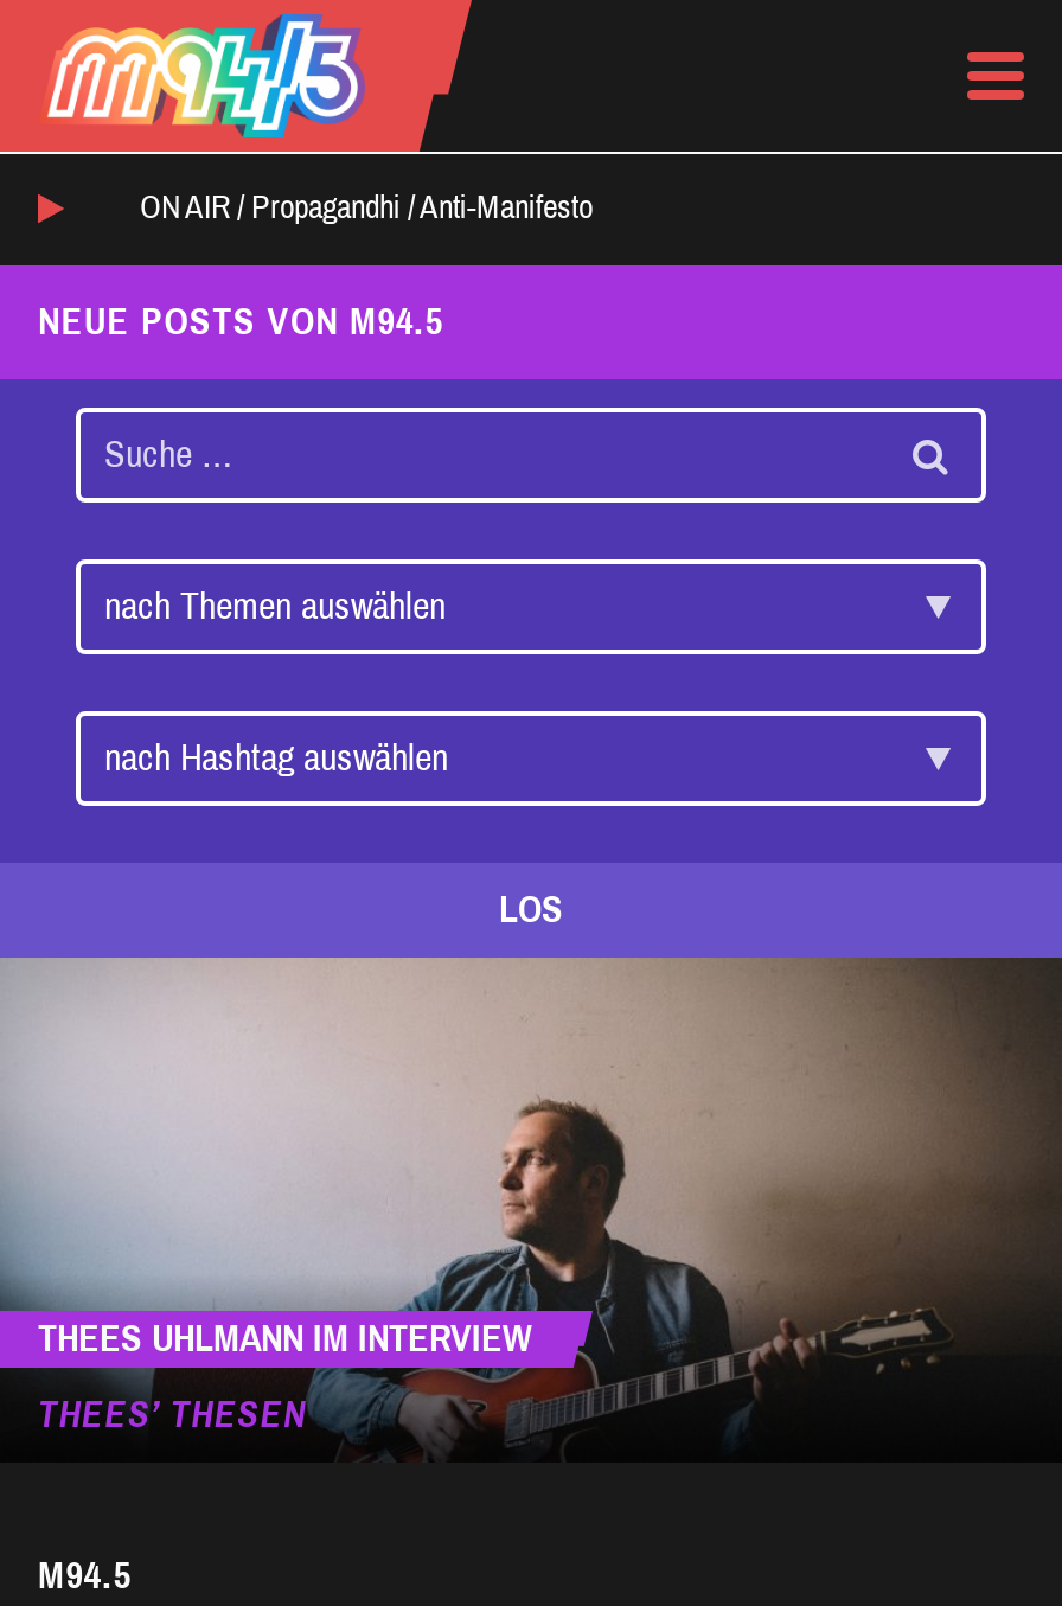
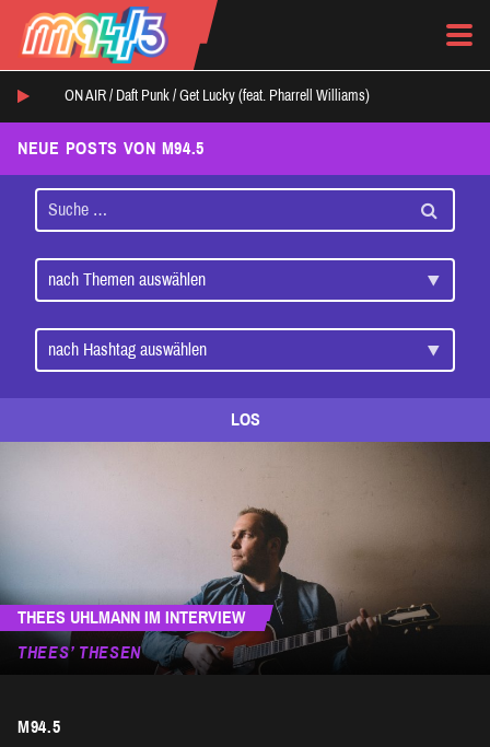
[140,190,593,226] ON AIR / Propagandhi /Anti-Manifesto -> [65,88,370,104] ON AIR / Daft Punk /Get Lucky (feat. Pharrell Williams)

